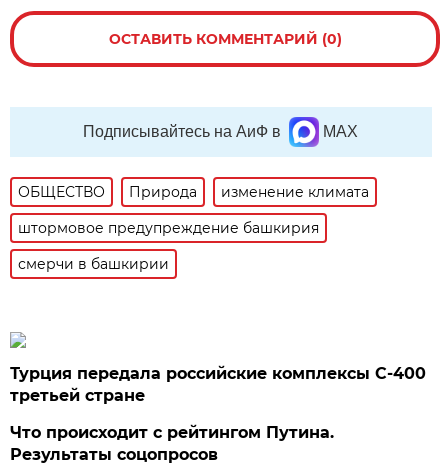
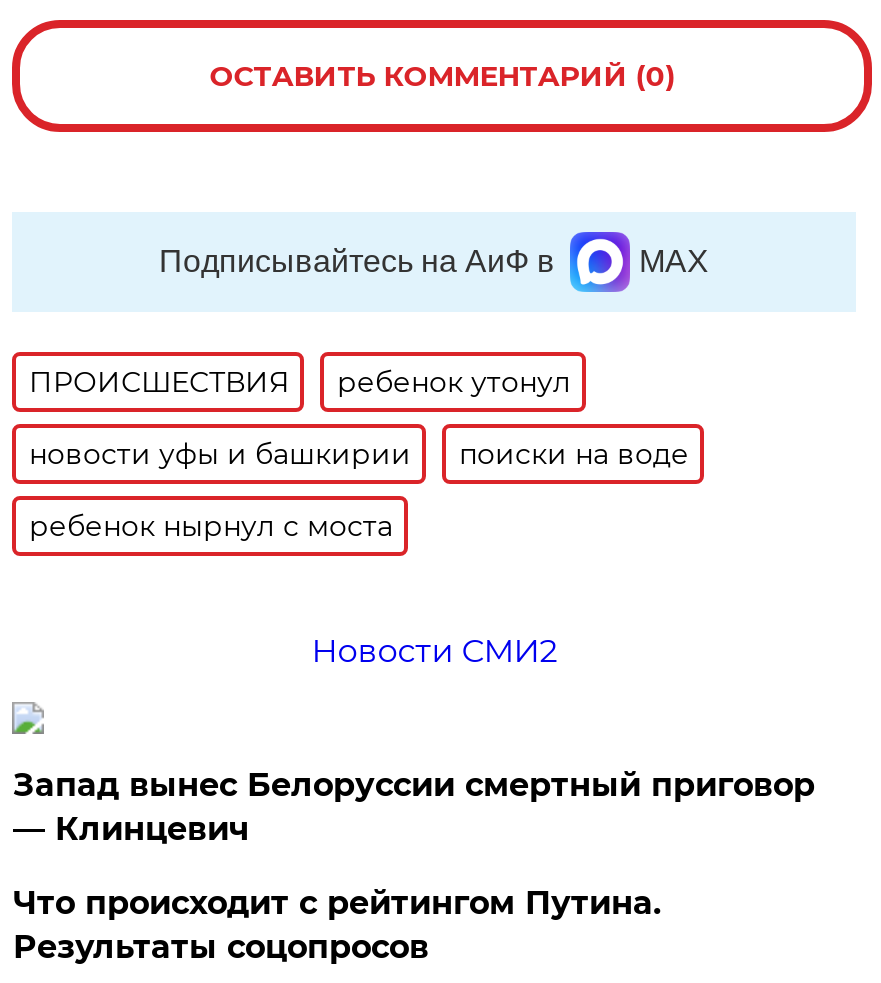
[18,183,369,273] ОБЩЕСТВО | Природа | изменение климата | штормовое предупреждение башкирия | смерчи в башкирии -> [29,364,689,670] ПРОИСШЕСТВИЯ | ребенок утонул | новости уфы и башкирии | поиски на воде | ребенок нырнул с моста | Новости СМИ2
[10,364,426,405] Турция передала российские комплексы С-400 | третьей стране -> [13,766,815,848] Запад вынес Белоруссии смертный приговор | — Клинцевич

